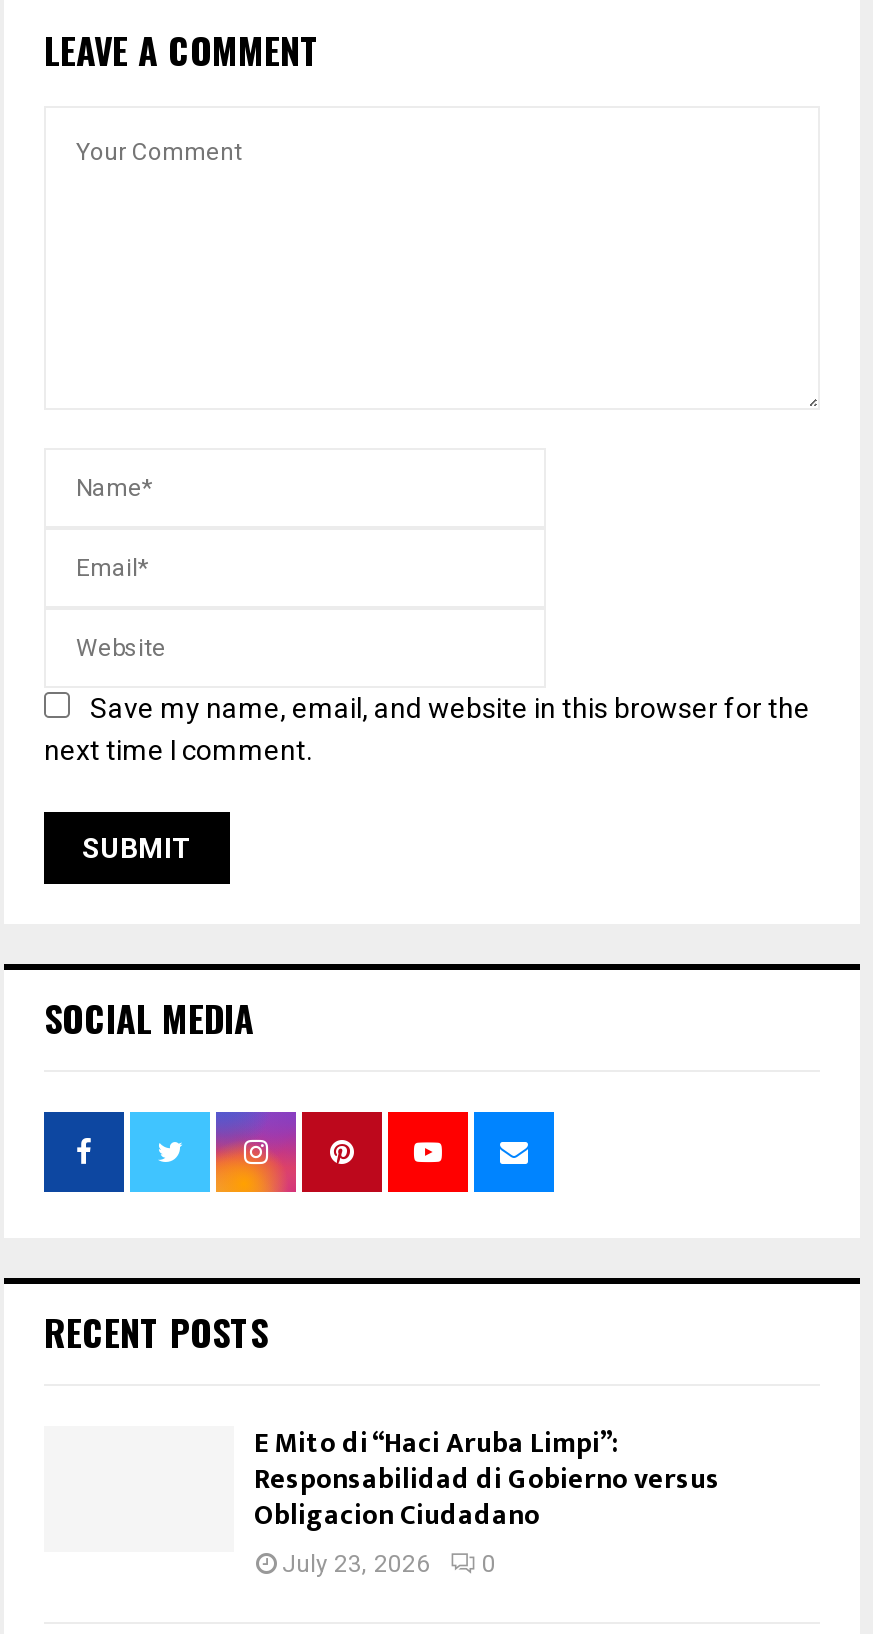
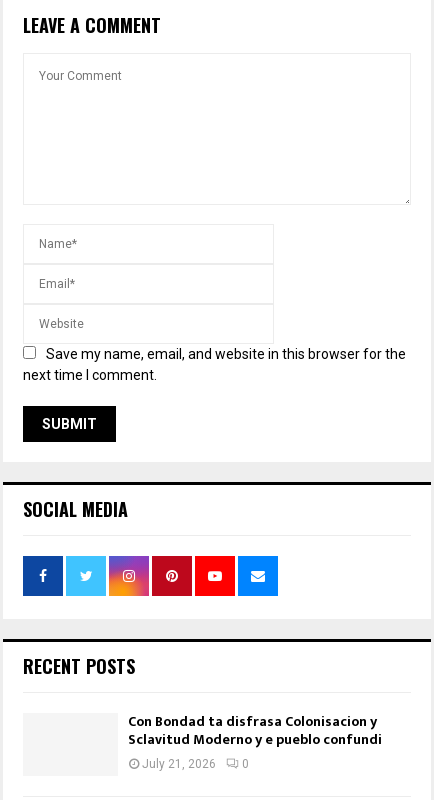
[254,1419,720,1577] E Mito di “Haci Aruba Limpi”: | Responsabilidad di Gobierno versus | Obligacion Ciudadano | July 23, 2026 -> [128,709,382,770] Con Bondad ta disfrasa Colonisacion y | Sclavitud Moderno y e pueblo confundi | July 21, 2026

